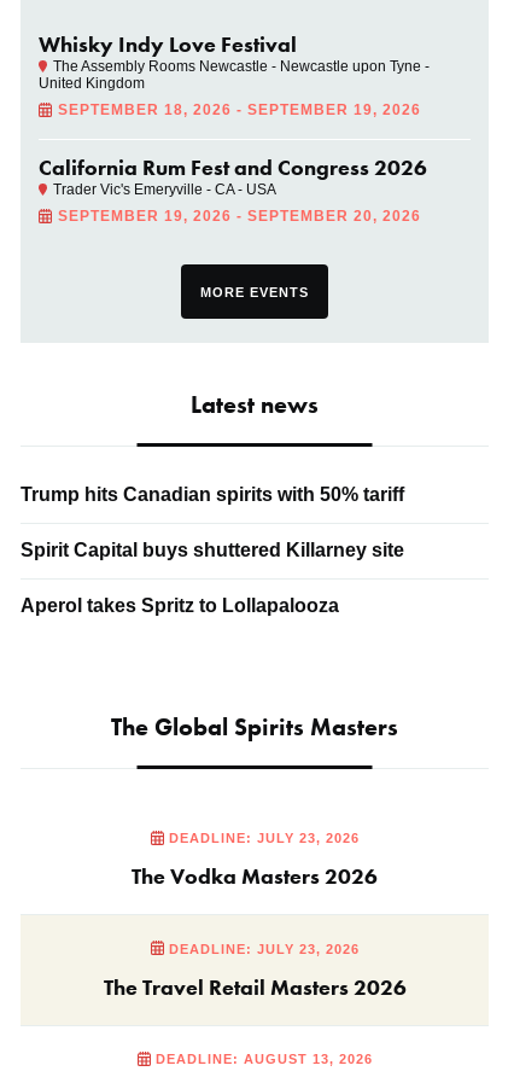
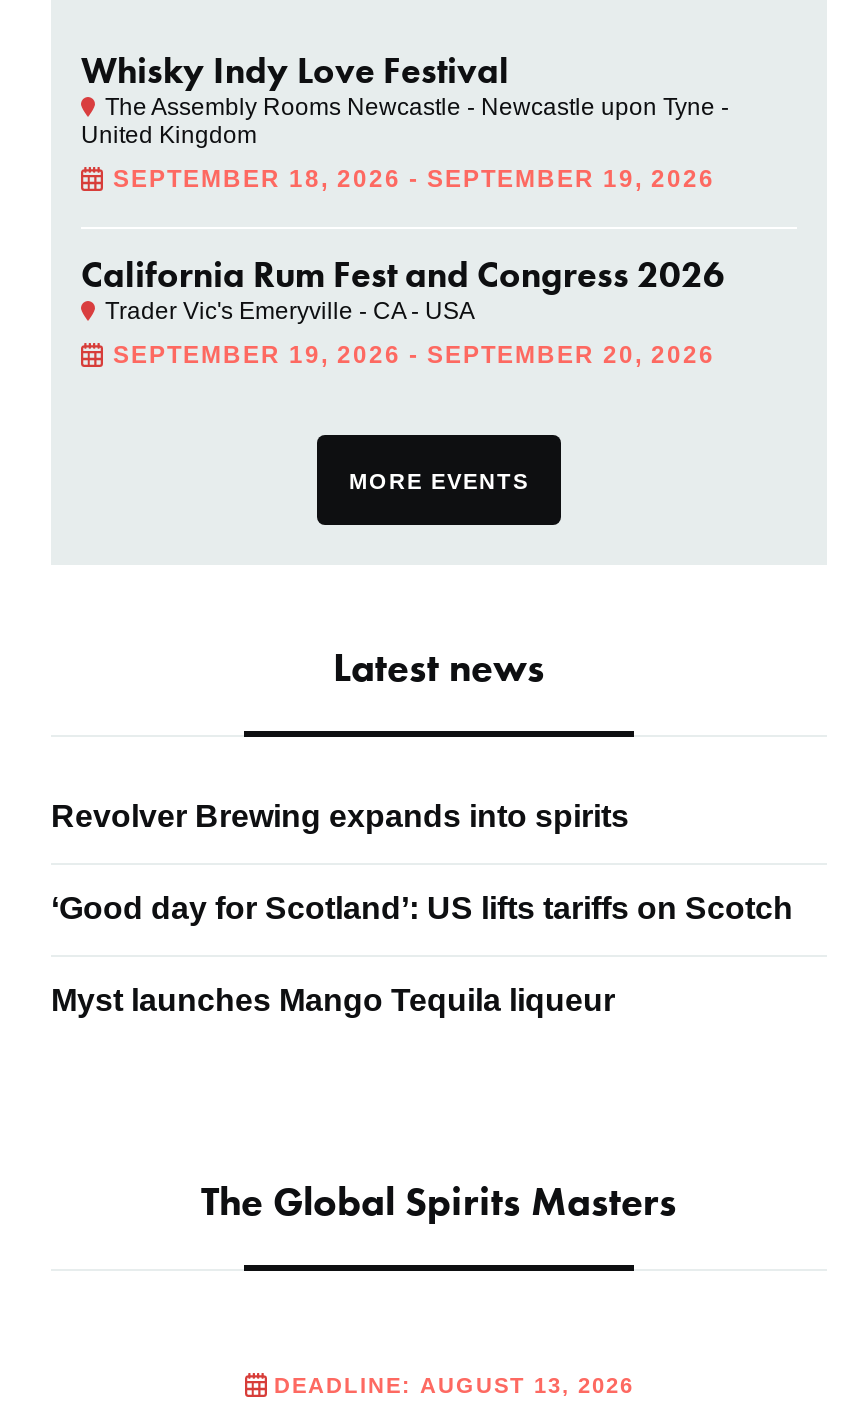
[21,484,404,504] Trump hits Canadian spirits with 50% tariff -> [51,798,629,832] Revolver Brewing expands into spirits
[21,539,404,560] Spirit Capital buys shuttered Killarney site -> [51,890,793,924] ‘Good day for Scotland’: US lifts tariffs on Scotch
[21,595,339,615] Aperol takes Spritz to Lollapalooza -> [51,982,615,1016] Myst launches Mango Tequila liqueur
[103,831,406,1001] DEADLINE: JULY 23, 2026 | The Vodka Masters 2026 | DEADLINE: JULY 23, 2026 | The Travel Retail Masters 2026 -> none

